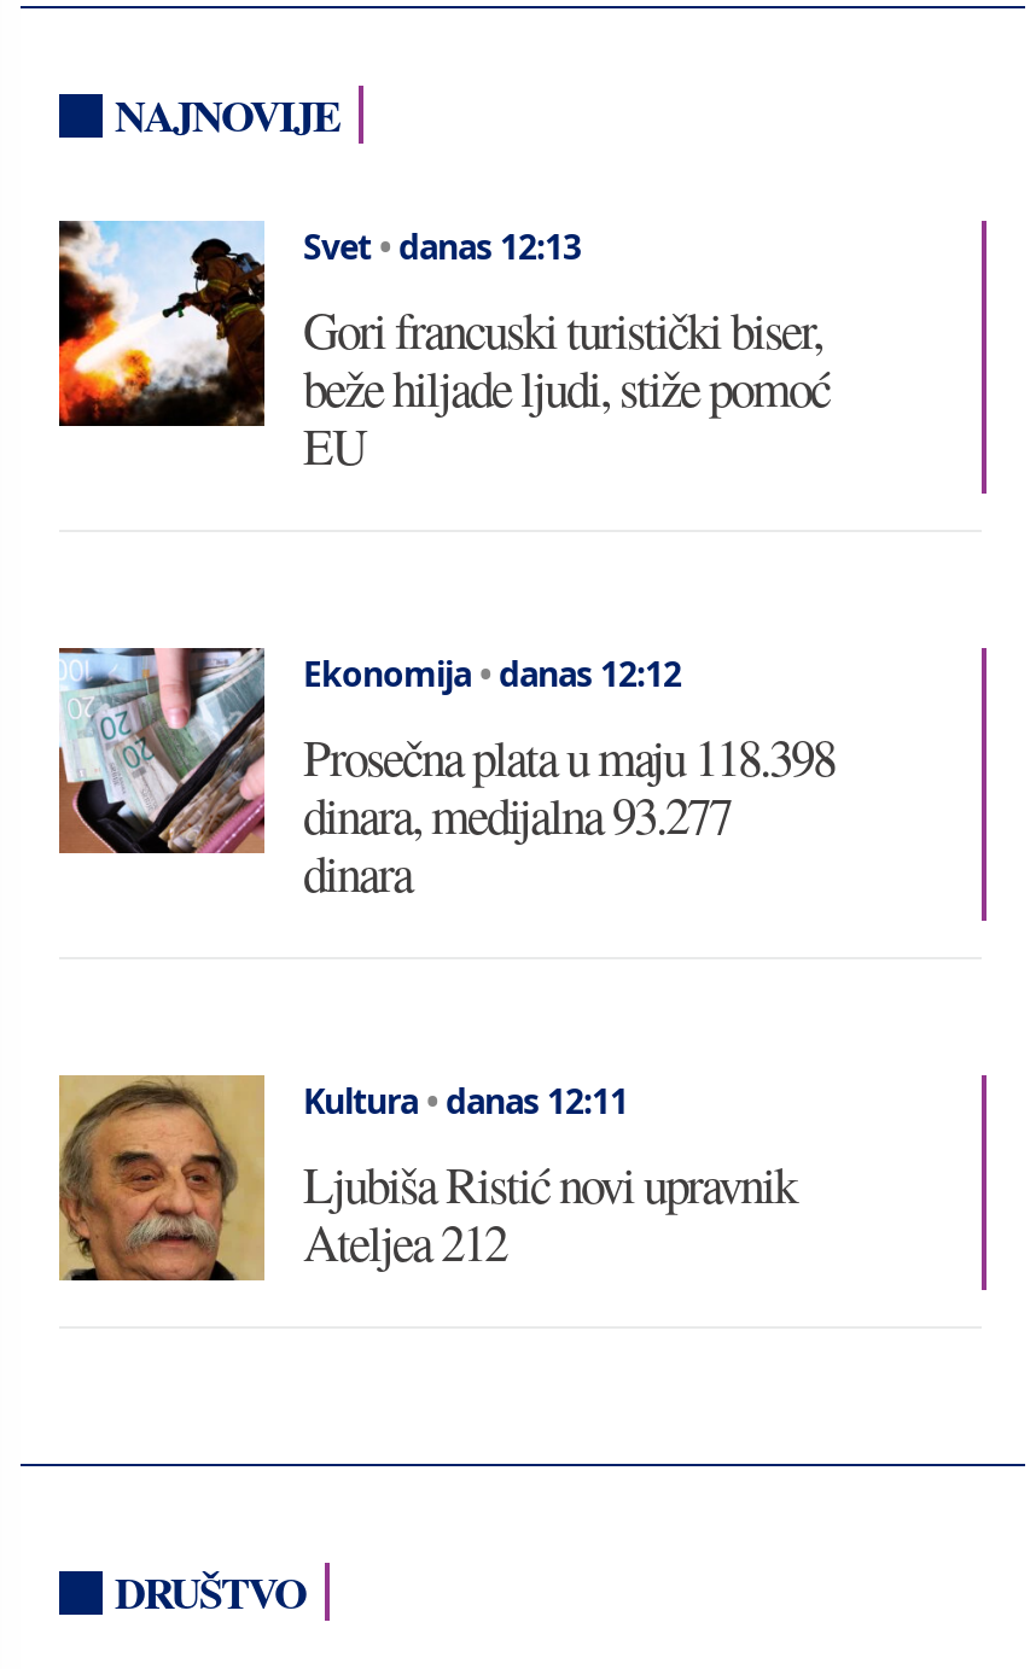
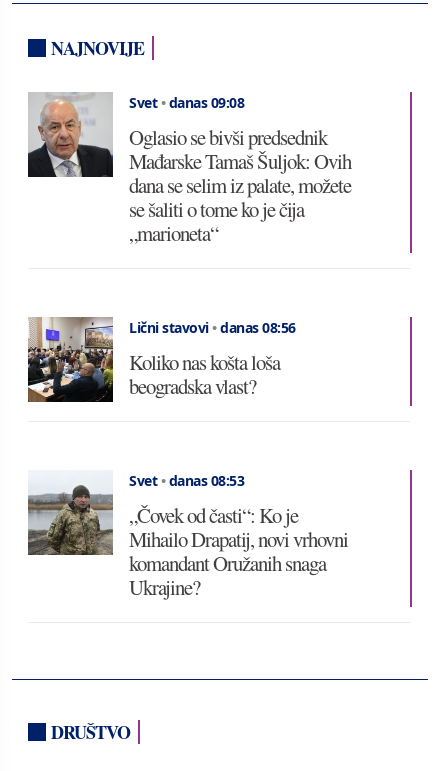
[57,221,830,479] [image] | Svet • danas 12:13 | Gori francuski turistički biser, | beže hiljade ljudi, stiže pomoć | EU -> [27,92,351,247] [image] | Svet • danas 09:08 | Oglasio se bivši predsednik | Mađarske Tamaš Šuljok: Ovih | dana se selim iz palate, možete | se šaliti o tome ko je čija | „marioneta“
[57,646,834,907] [image] | Ekonomija • danas 12:12 | Prosečna plata u maju 118.398 | dinara, medijalna 93.277 | dinara -> [27,316,295,403] [image] | Lični stavovi • danas 08:56 | Koliko nas košta loša | beogradska vlast?
[57,1073,796,1283] [image] | Kultura • danas 12:11 | Ljubiša Ristić novi upravnik | Ateljea 212 -> [27,471,348,601] [image] | Svet • danas 08:53 | „Čovek od časti“: Ko je | Mihailo Drapatij, novi vrhovni | komandant Oružanih snaga | Ukrajine?

